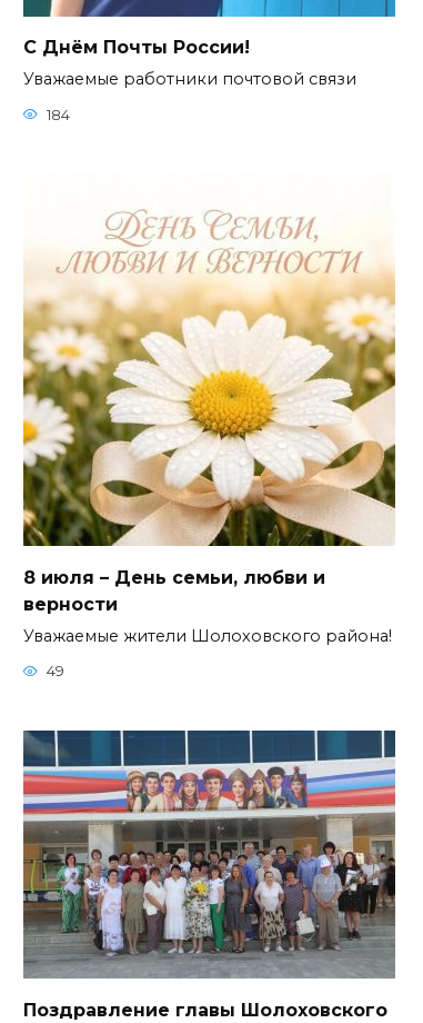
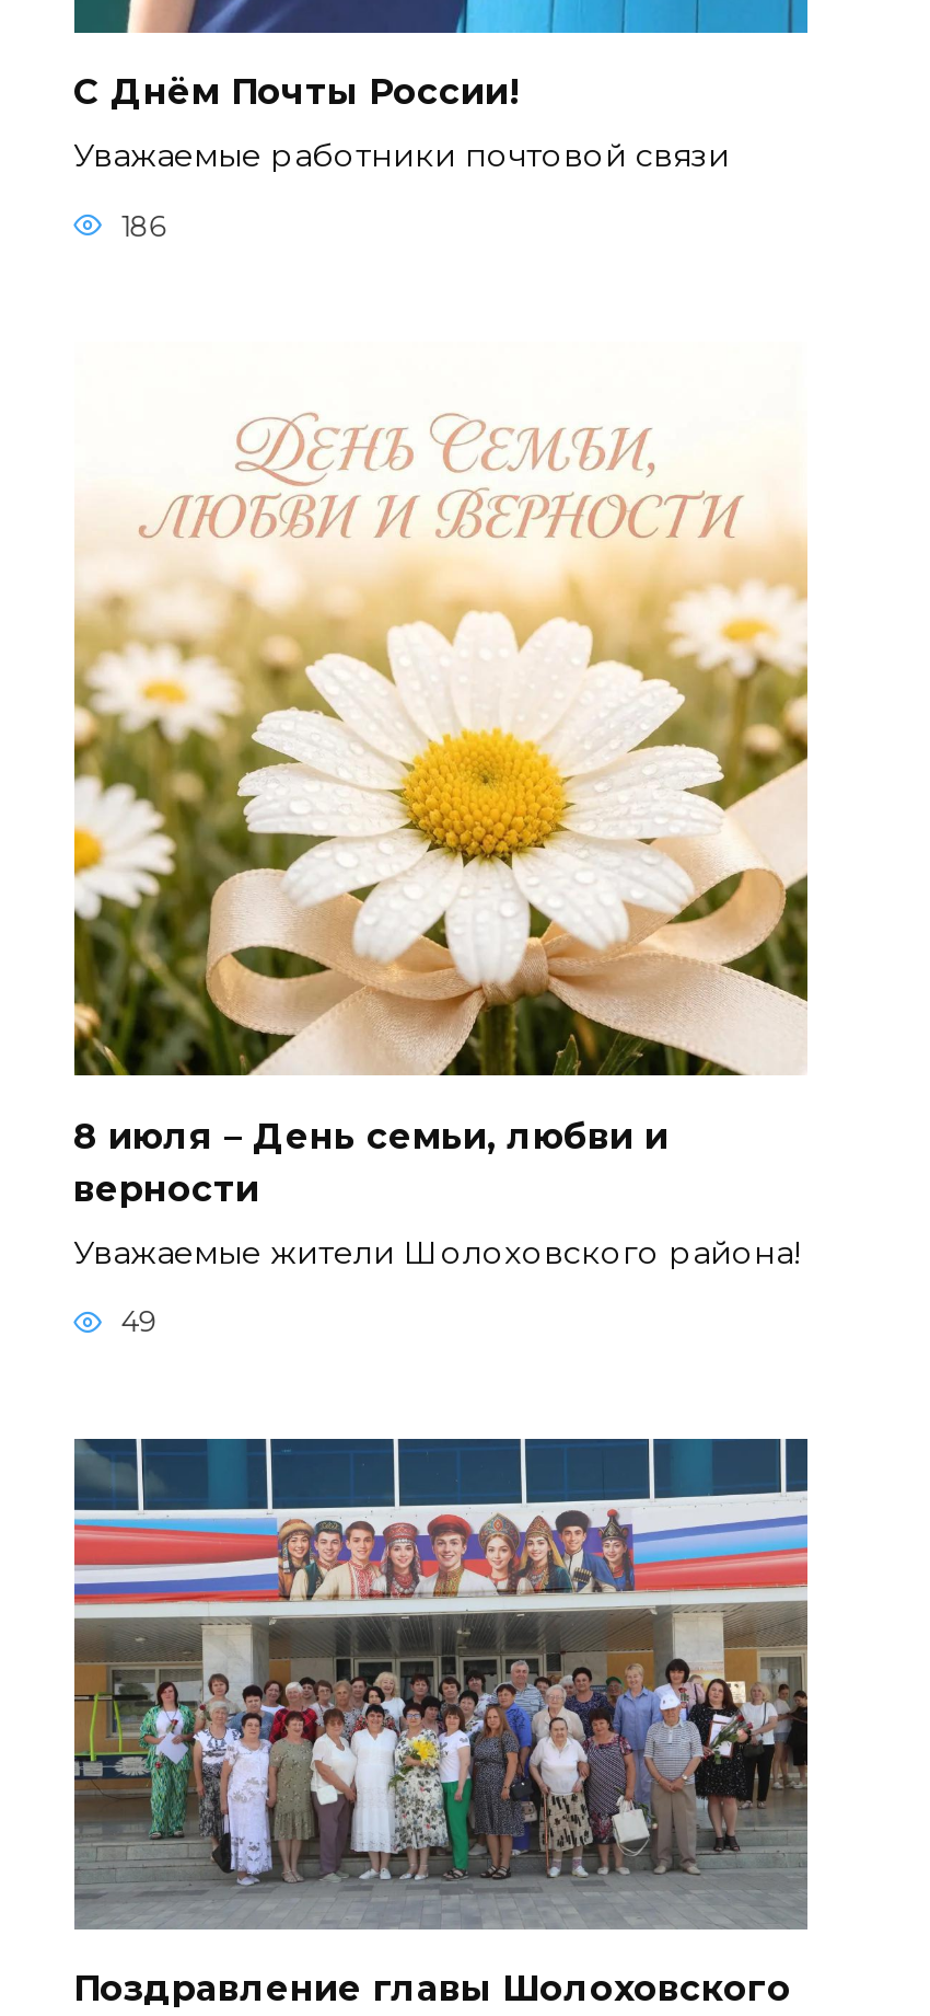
[47,106,70,123] 184 -> [121,209,167,242] 186

